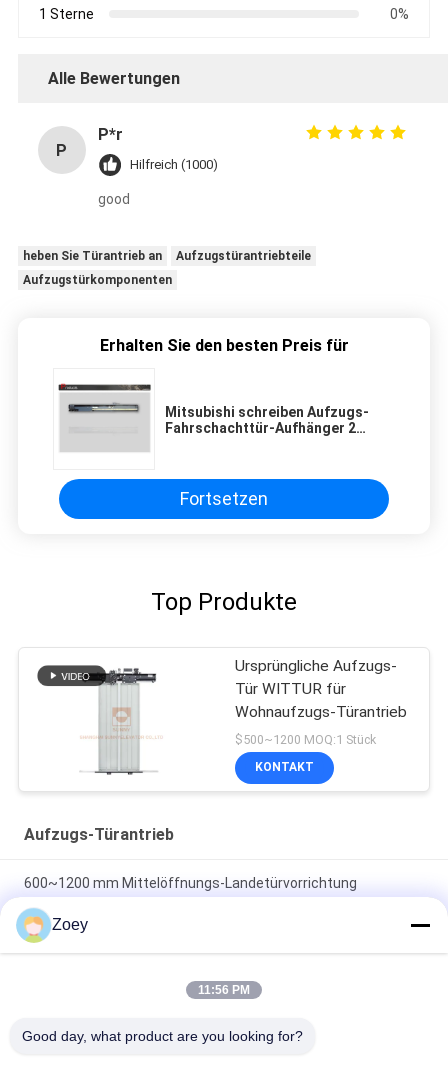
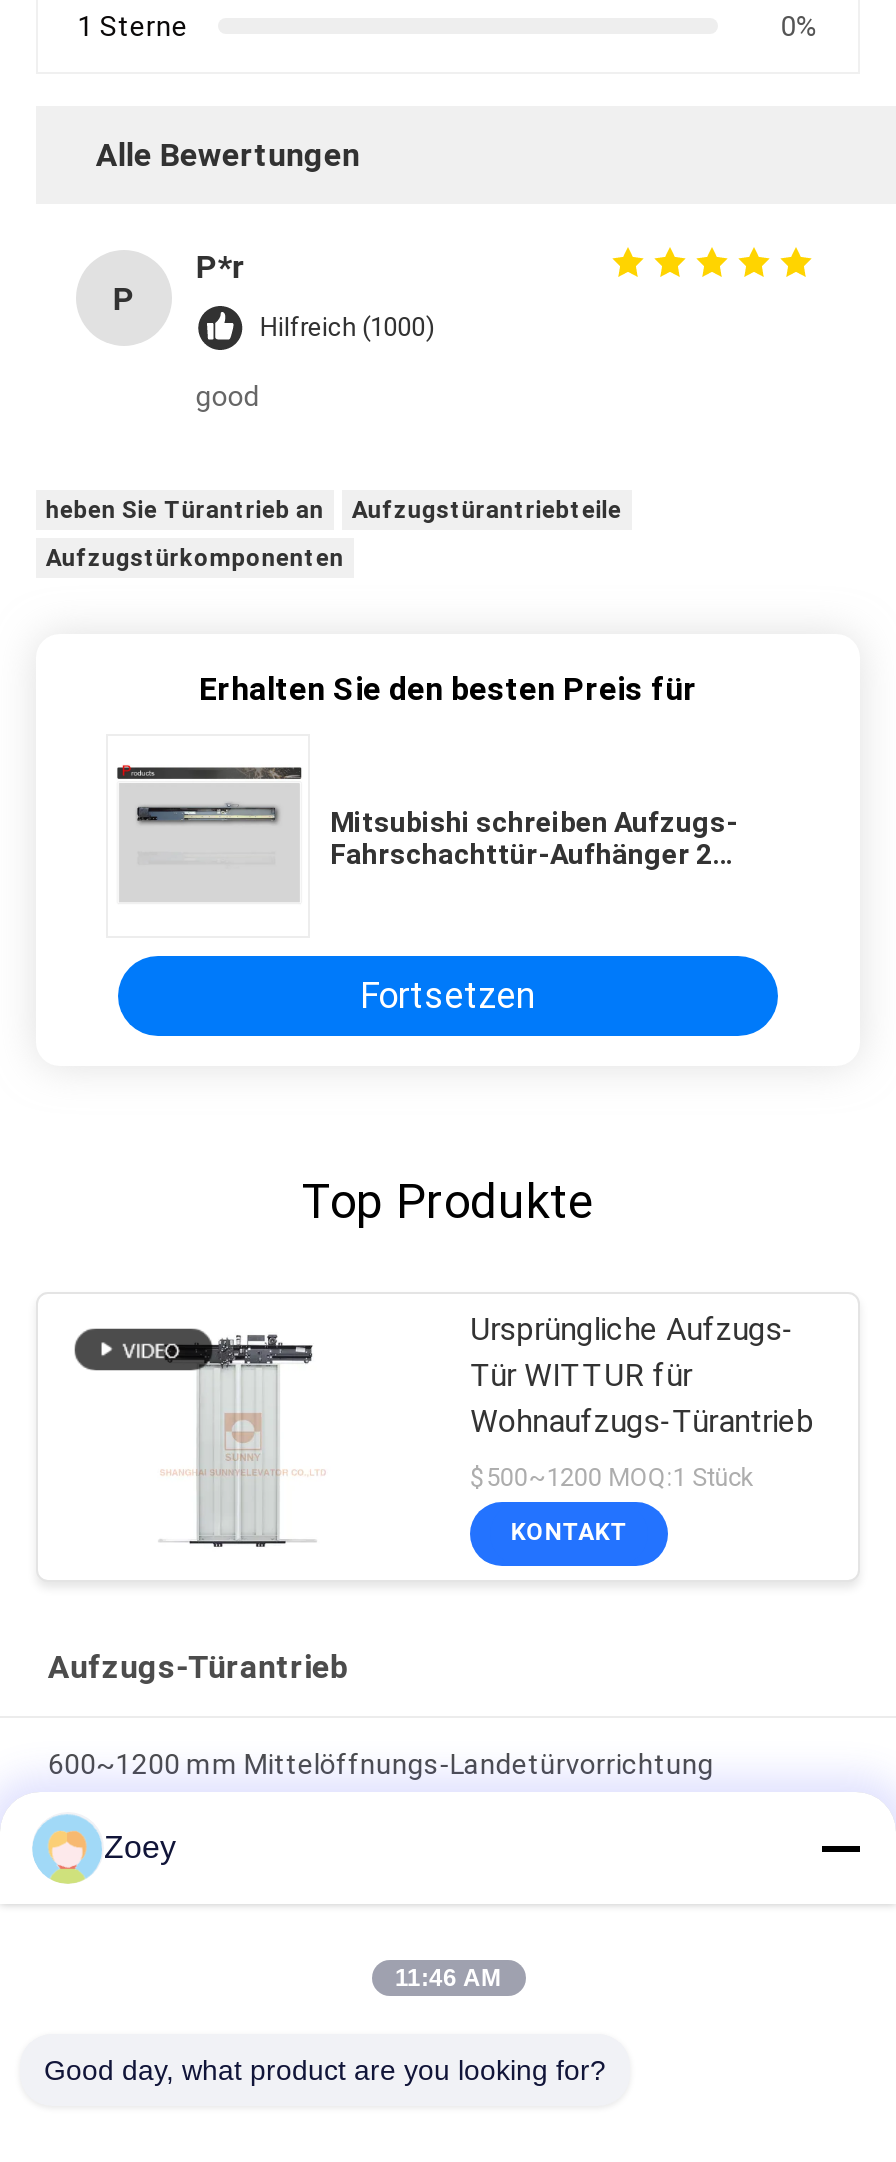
[198,983,250,997] 11:56 PM -> [395,1964,501,1992] 11:46 AM

